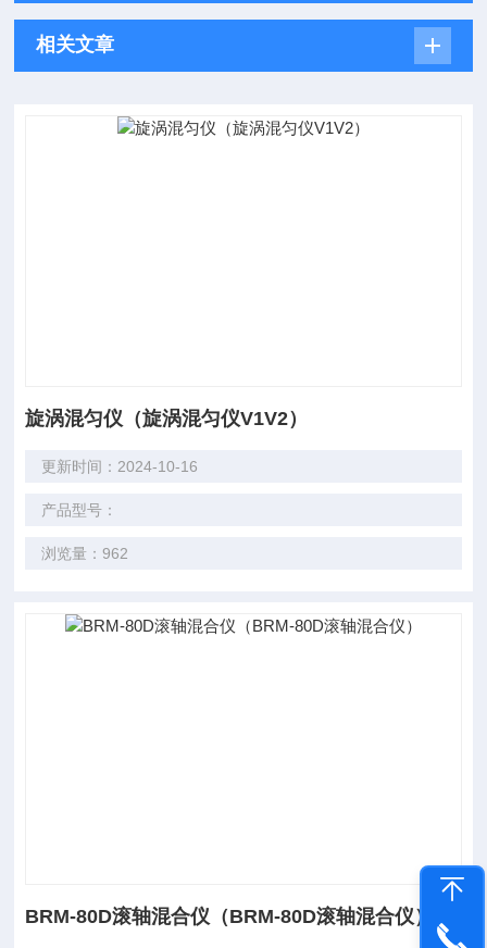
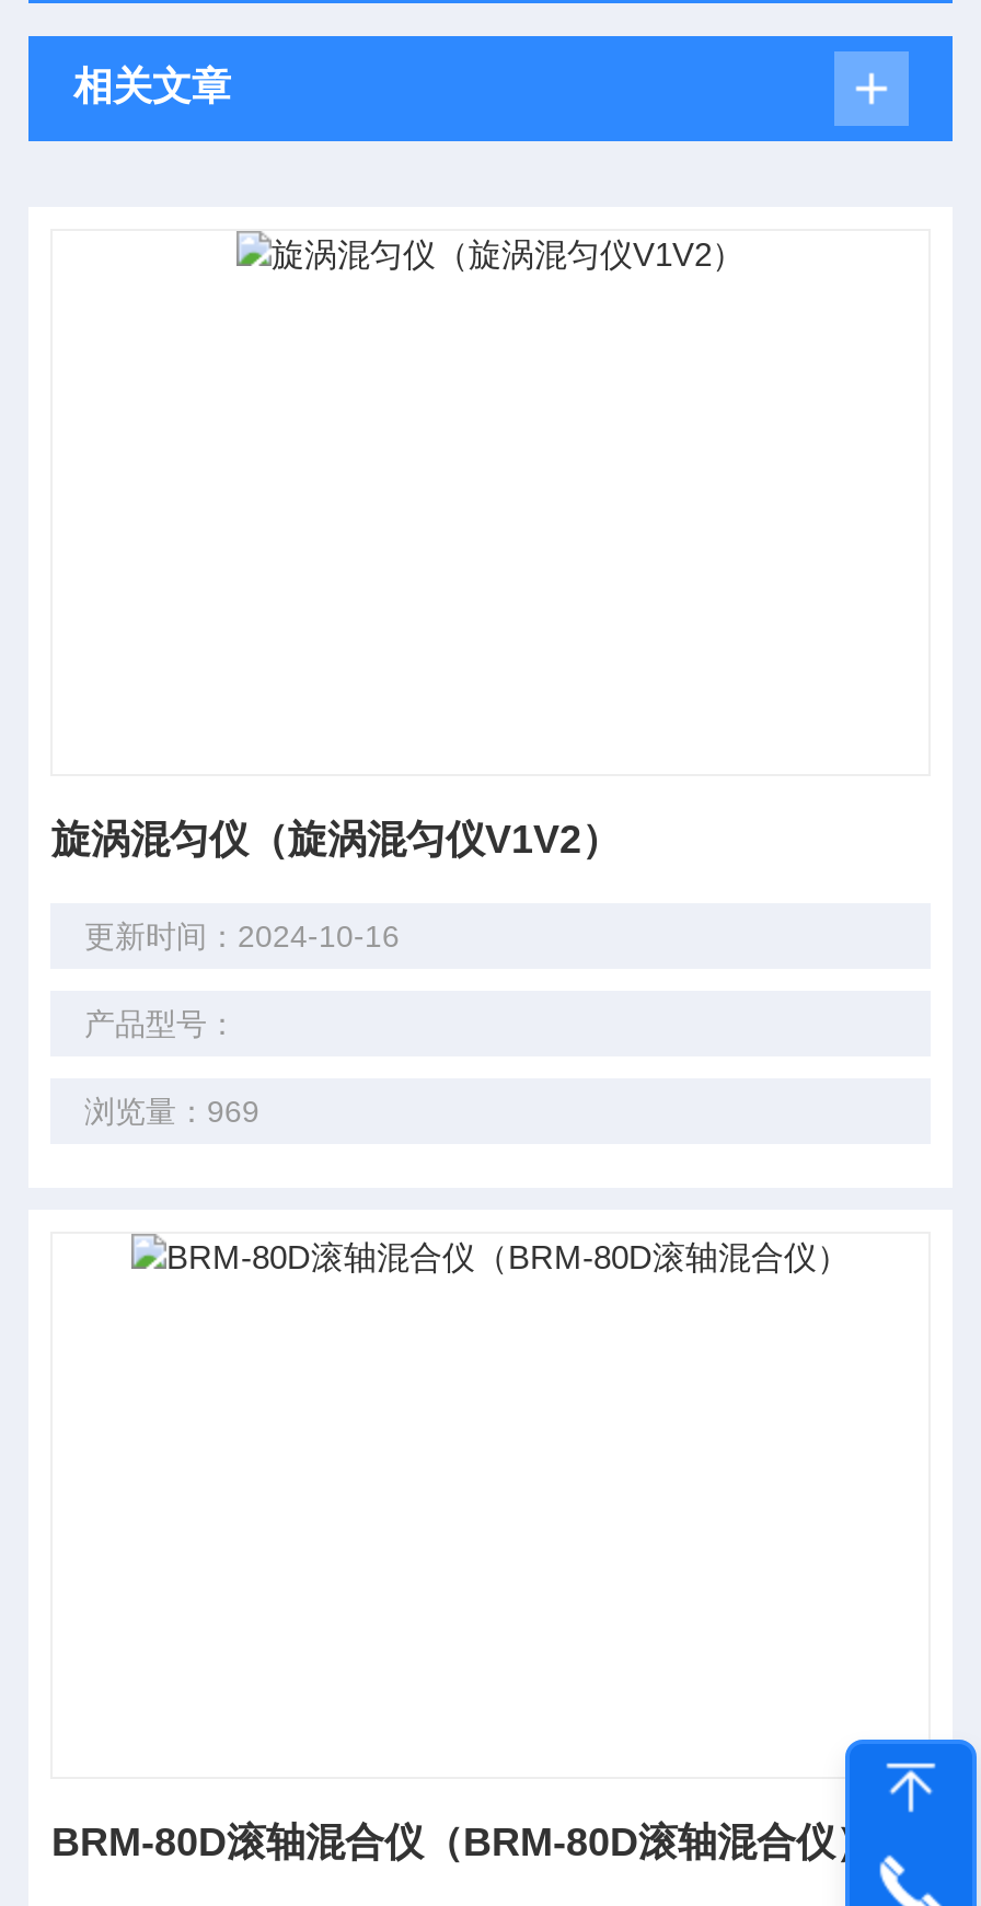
[42,545,129,562] 浏览量：962 -> [84,1094,259,1129] 浏览量：969

